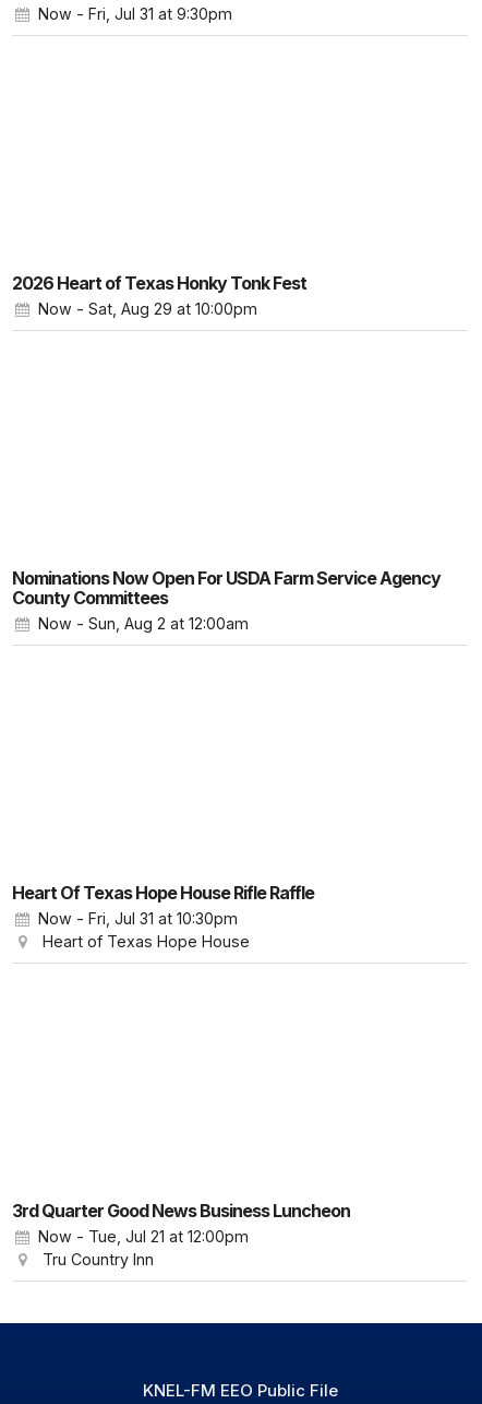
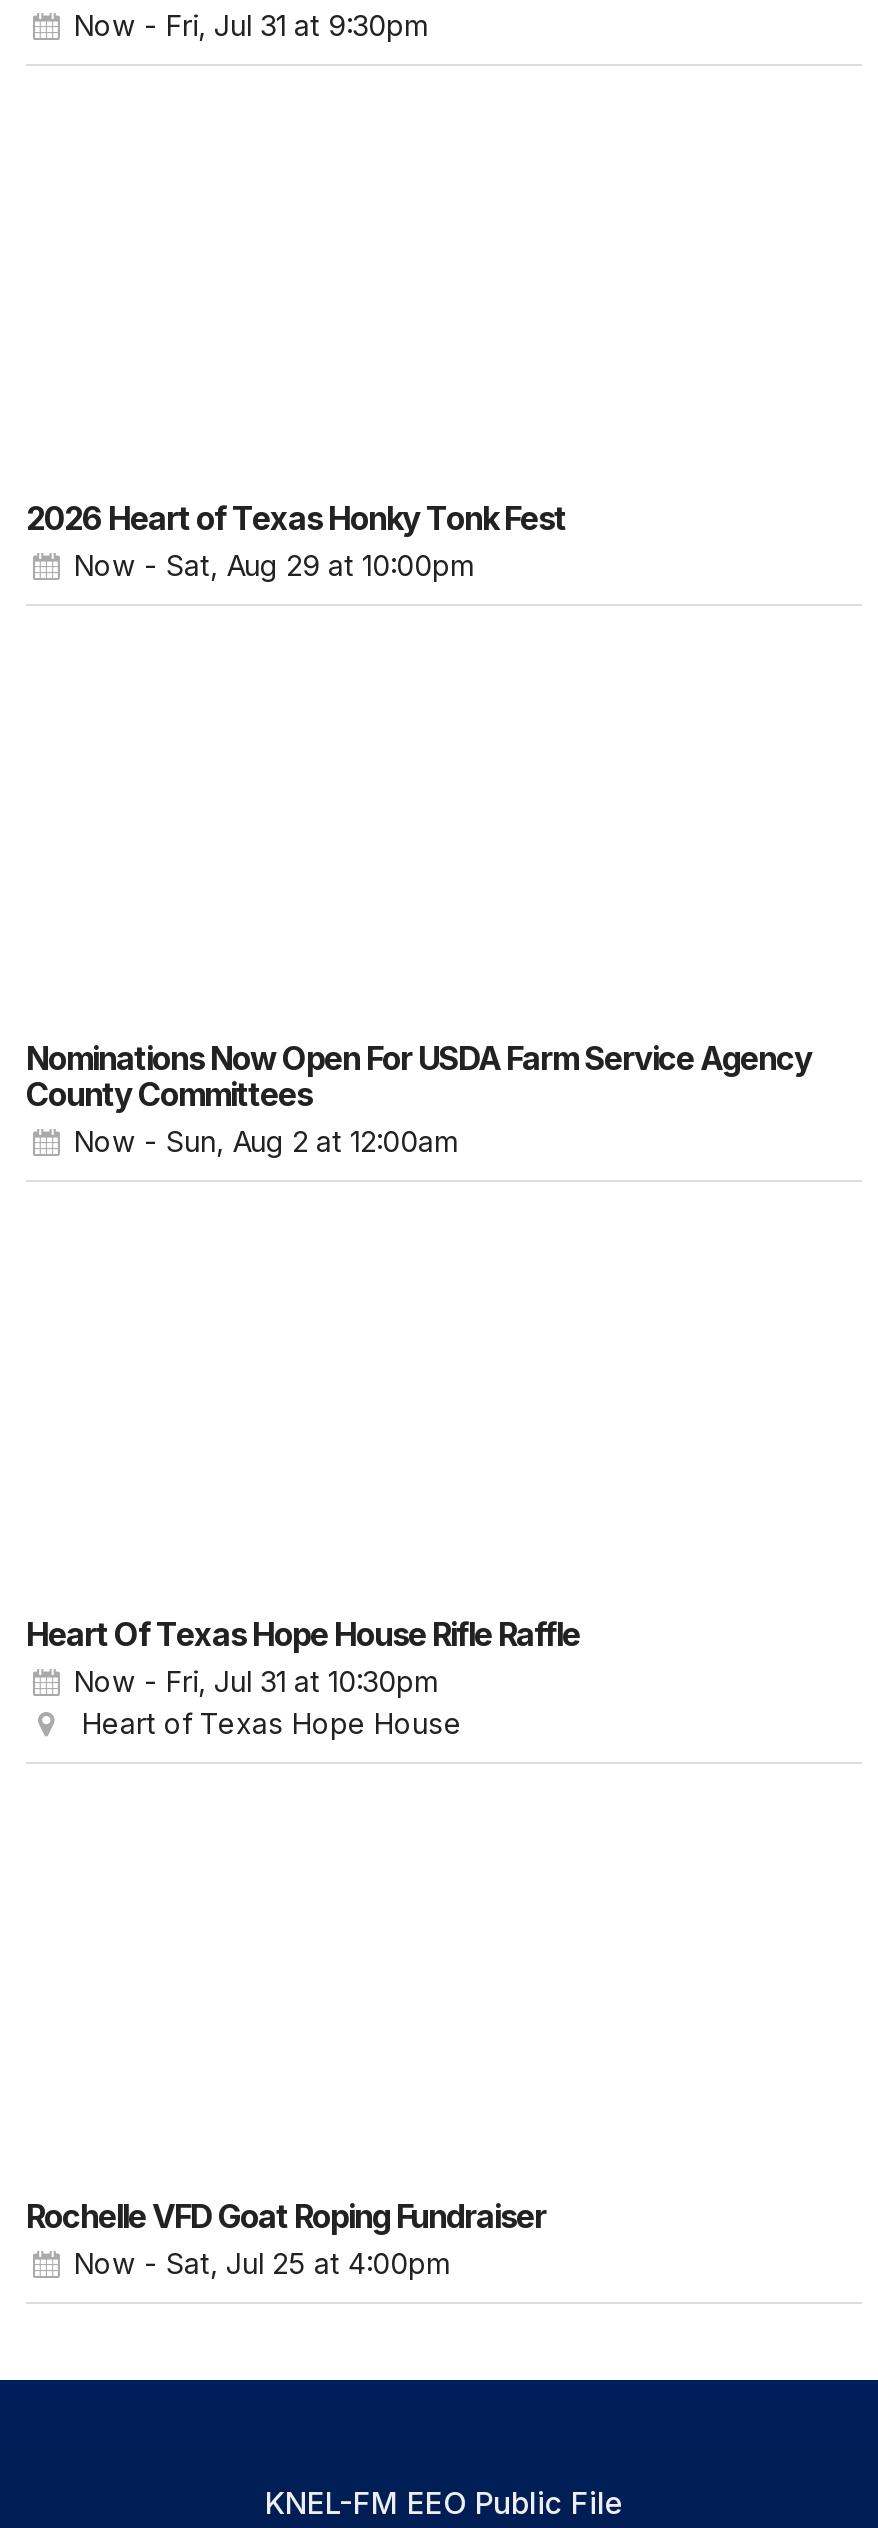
[12,1200,350,1269] 3rd Quarter Good News Business Luncheon | Now - Tue, Jul 21 at 12:00pm | Tru Country Inn -> [26,2196,546,2280] Rochelle VFD Goat Roping Fundraiser | Now - Sat, Jul 25 at 4:00pm

